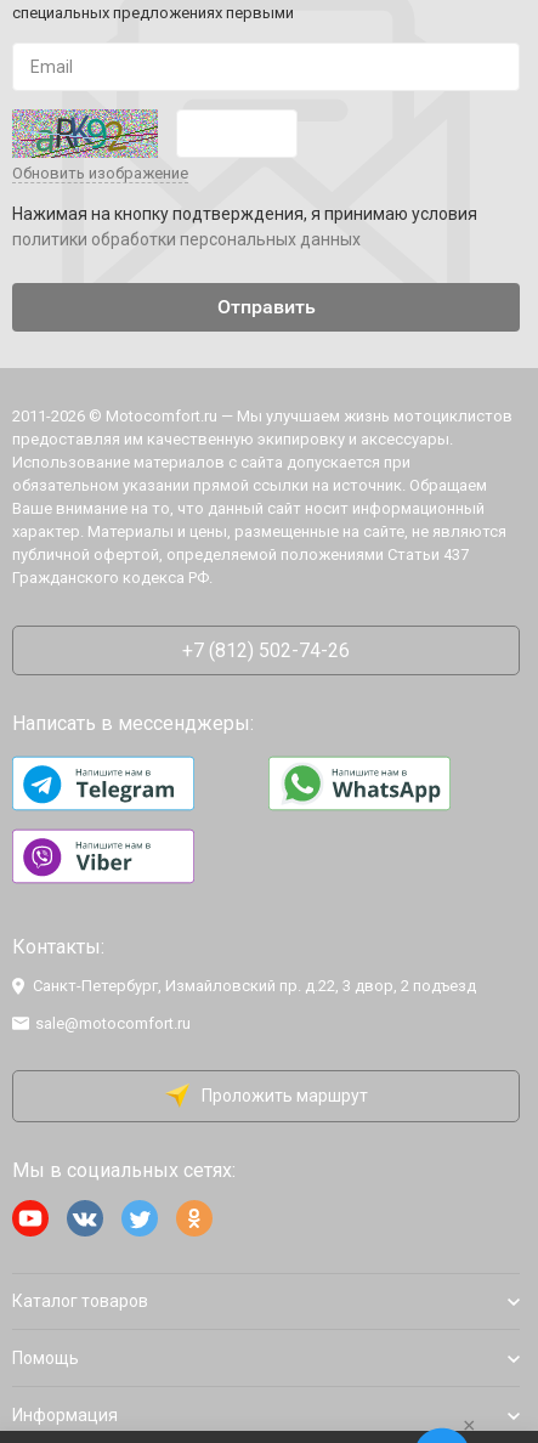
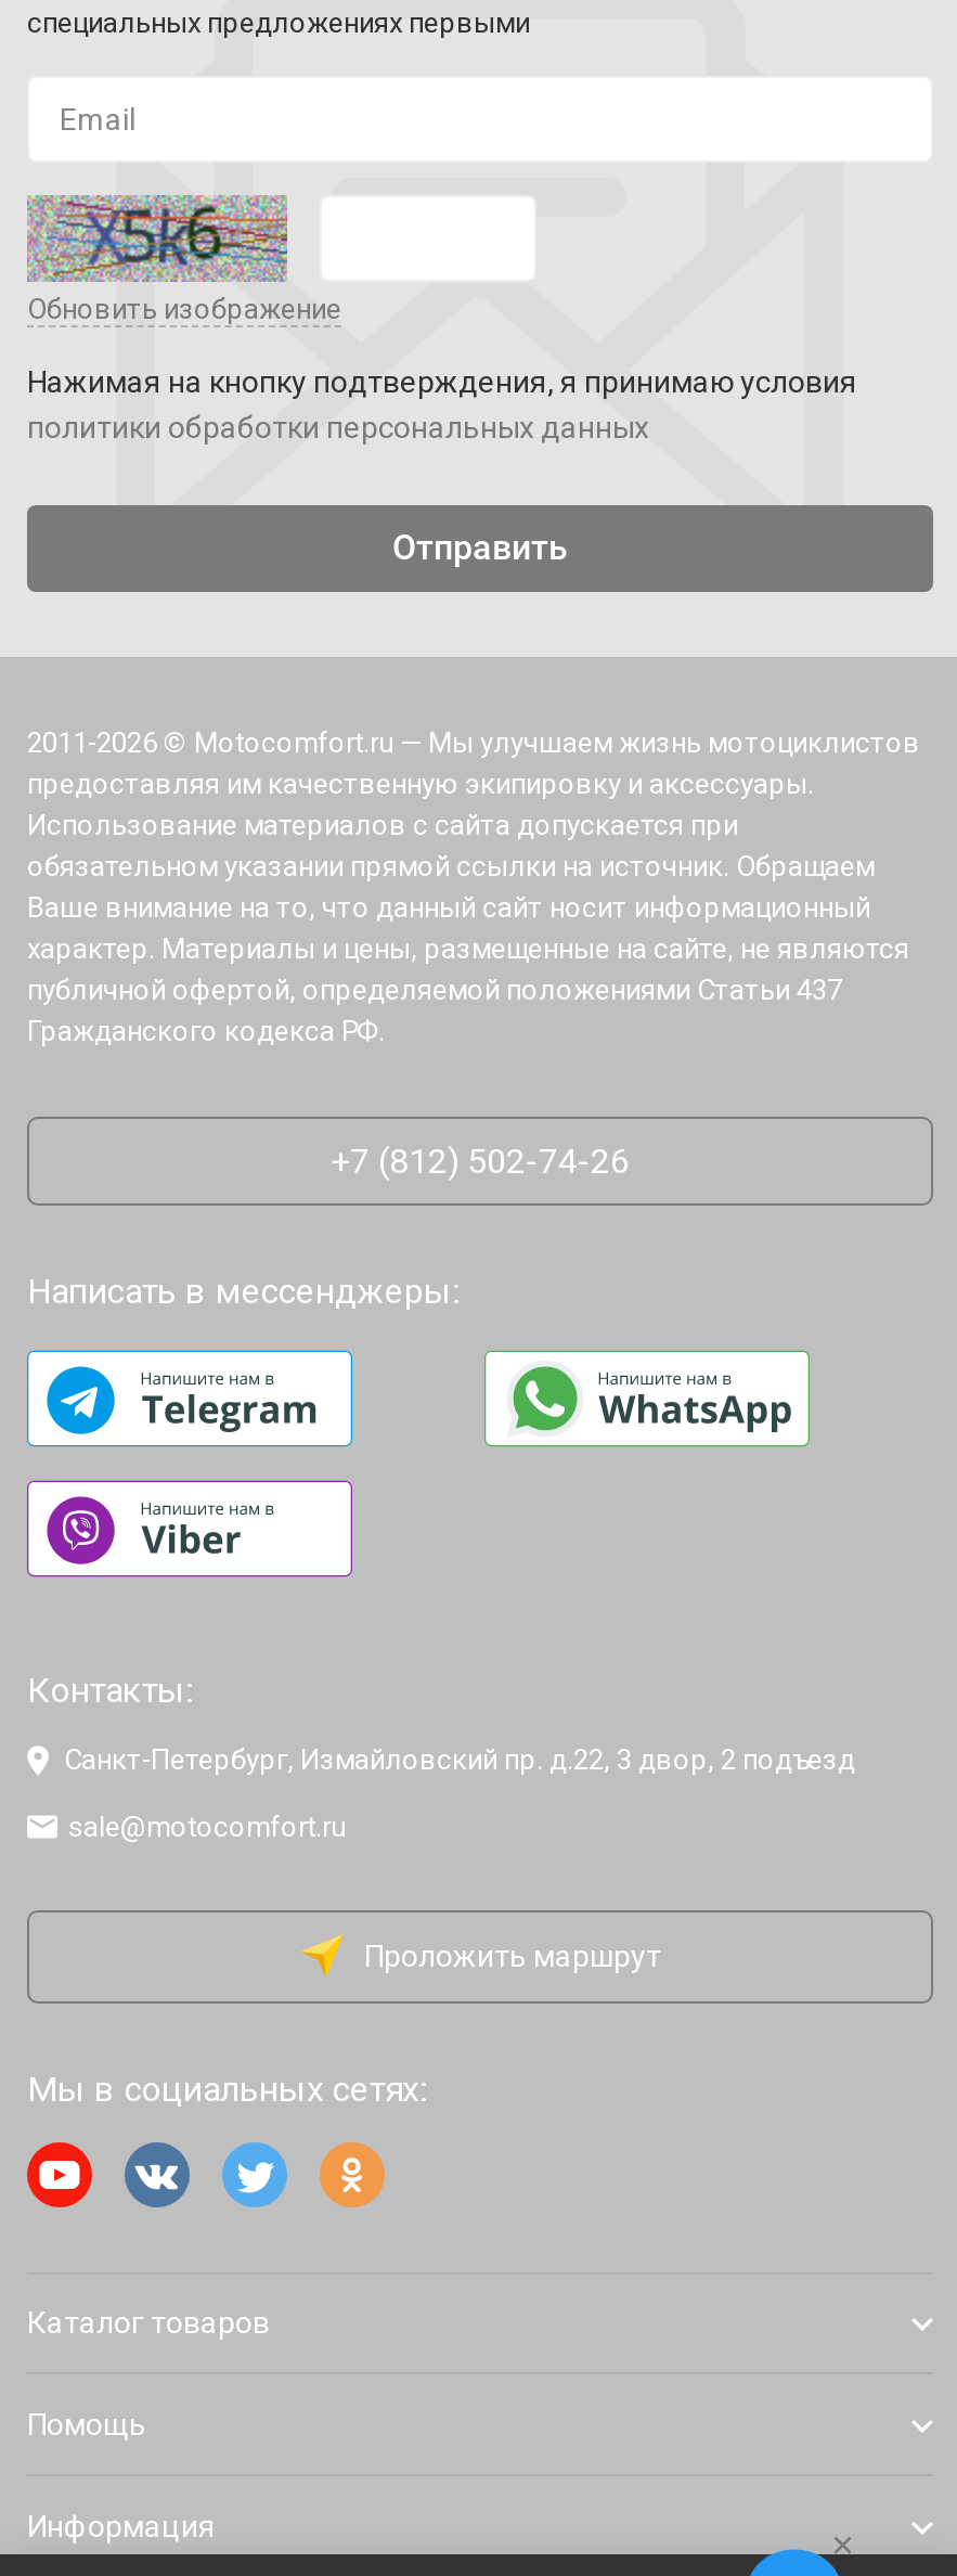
[12,109,158,159] [image] -> [27,195,287,282] [image]

